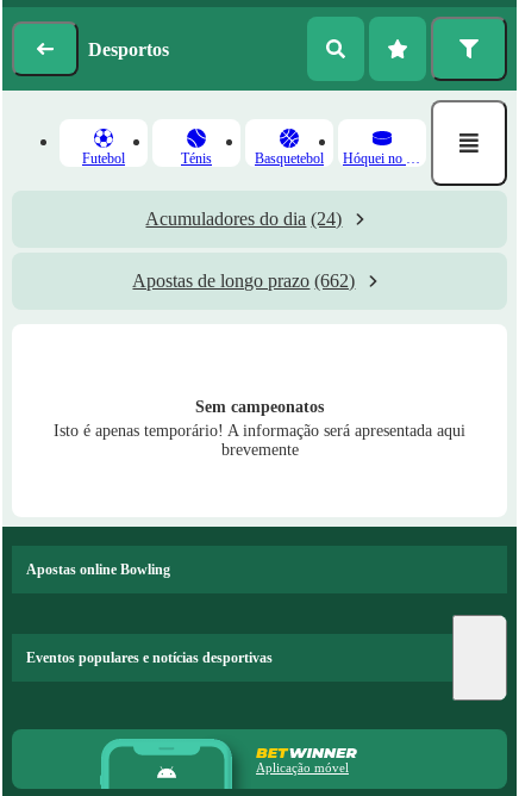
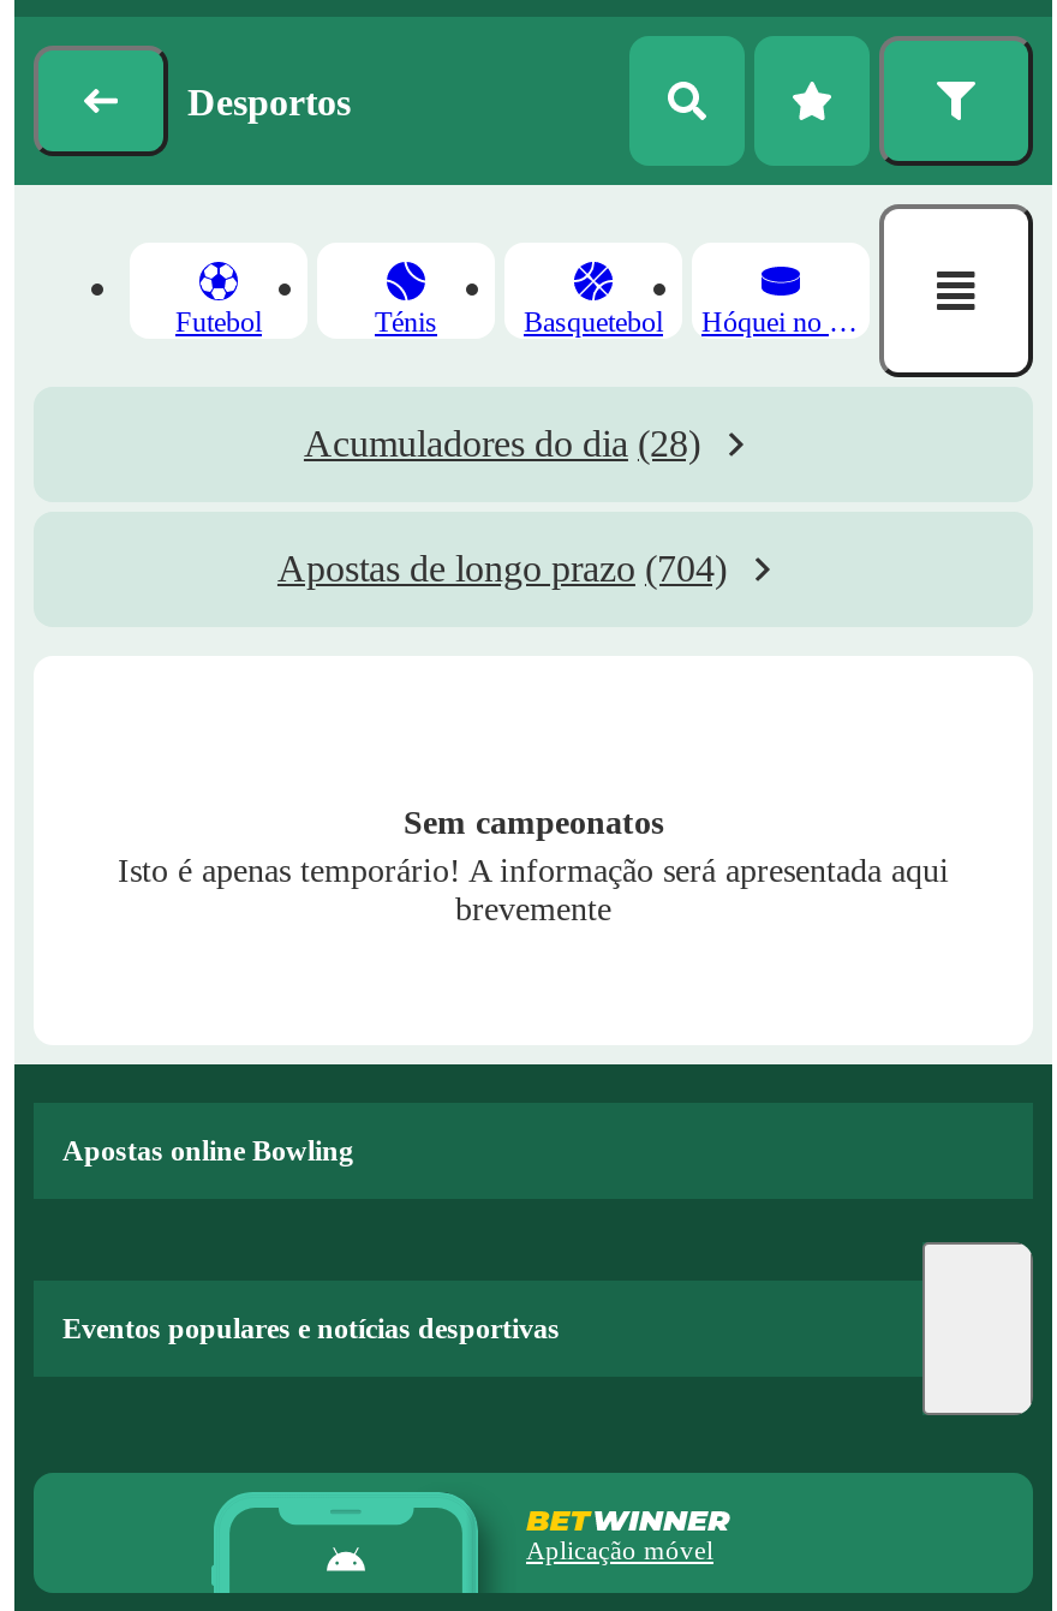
[146,209,342,229] Acumuladores do dia (24) -> [304,423,700,464] Acumuladores do dia (28)
[133,270,355,291] Apostas de longo prazo (662) -> [277,548,727,589] Apostas de longo prazo (704)

